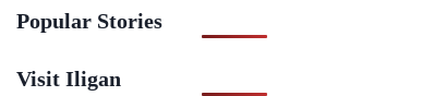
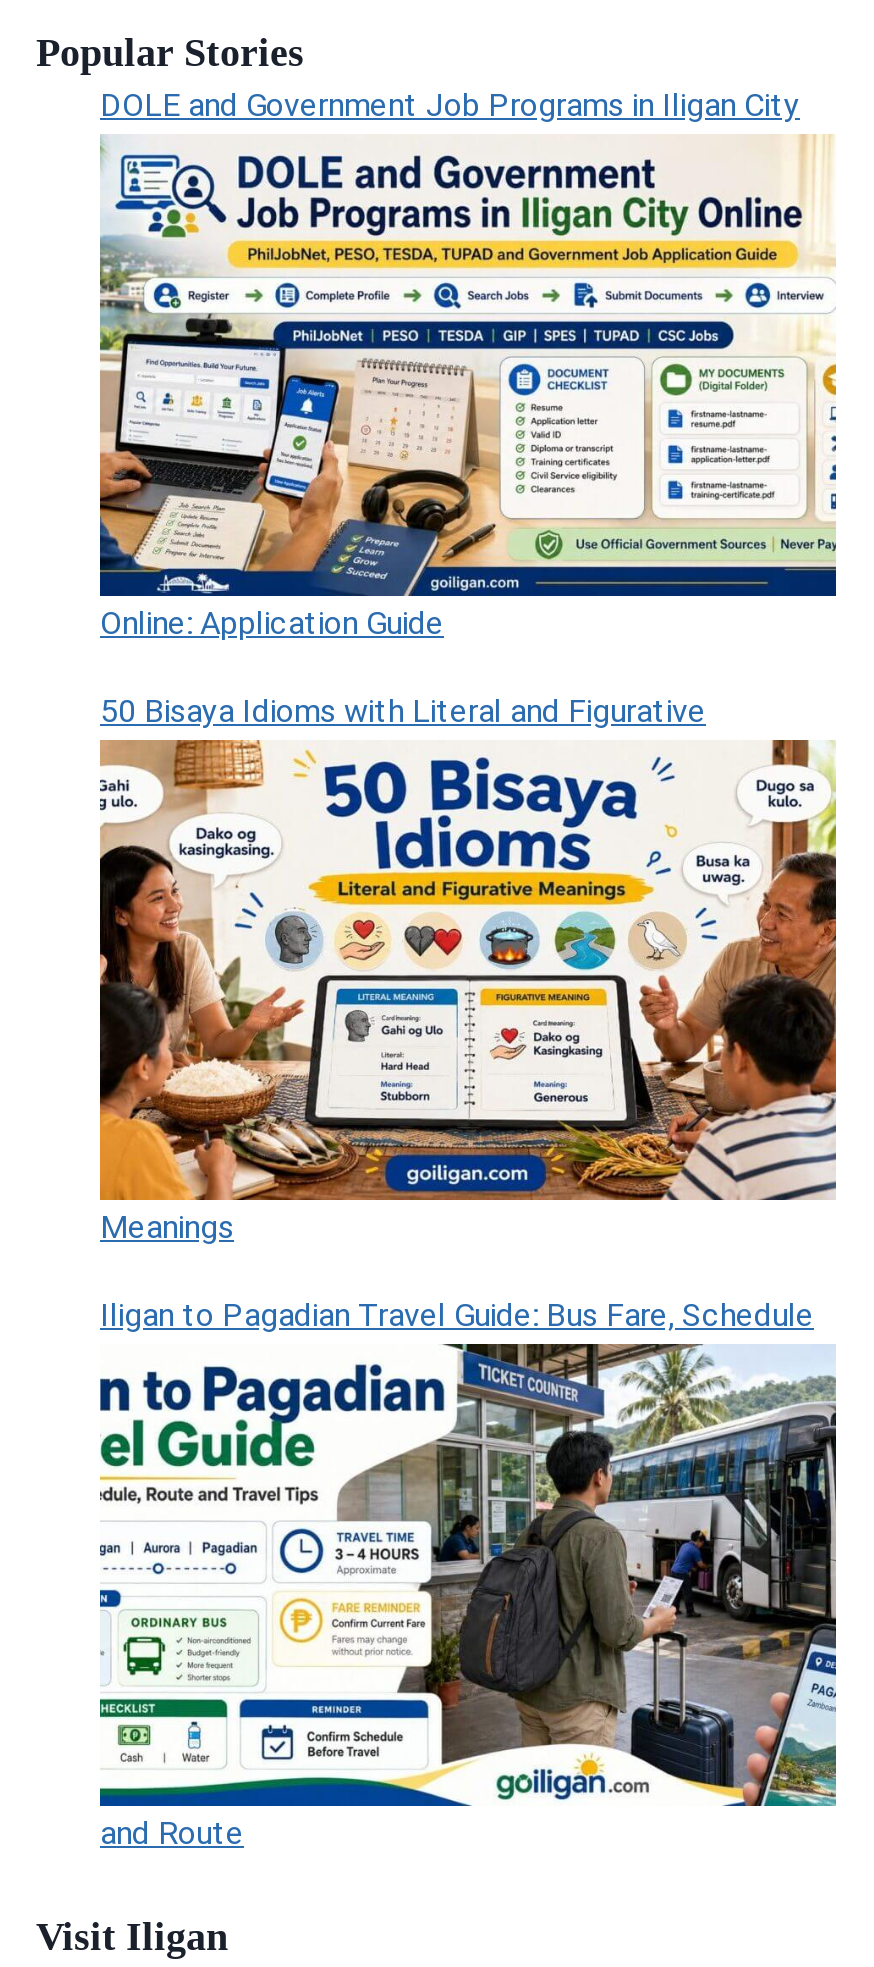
none -> [98,134,838,730] [image] | Online: Application Guide | 50 Bisaya Idioms with Literal and Figurative
none -> [98,738,838,1335] [image] | Meanings | Iligan to Pagadian Travel Guide: Bus Fare, Schedule
none -> [98,1350,838,1852] [image] | and Route
none -> [100,87,800,125] DOLE and Government Job Programs in Iligan City

